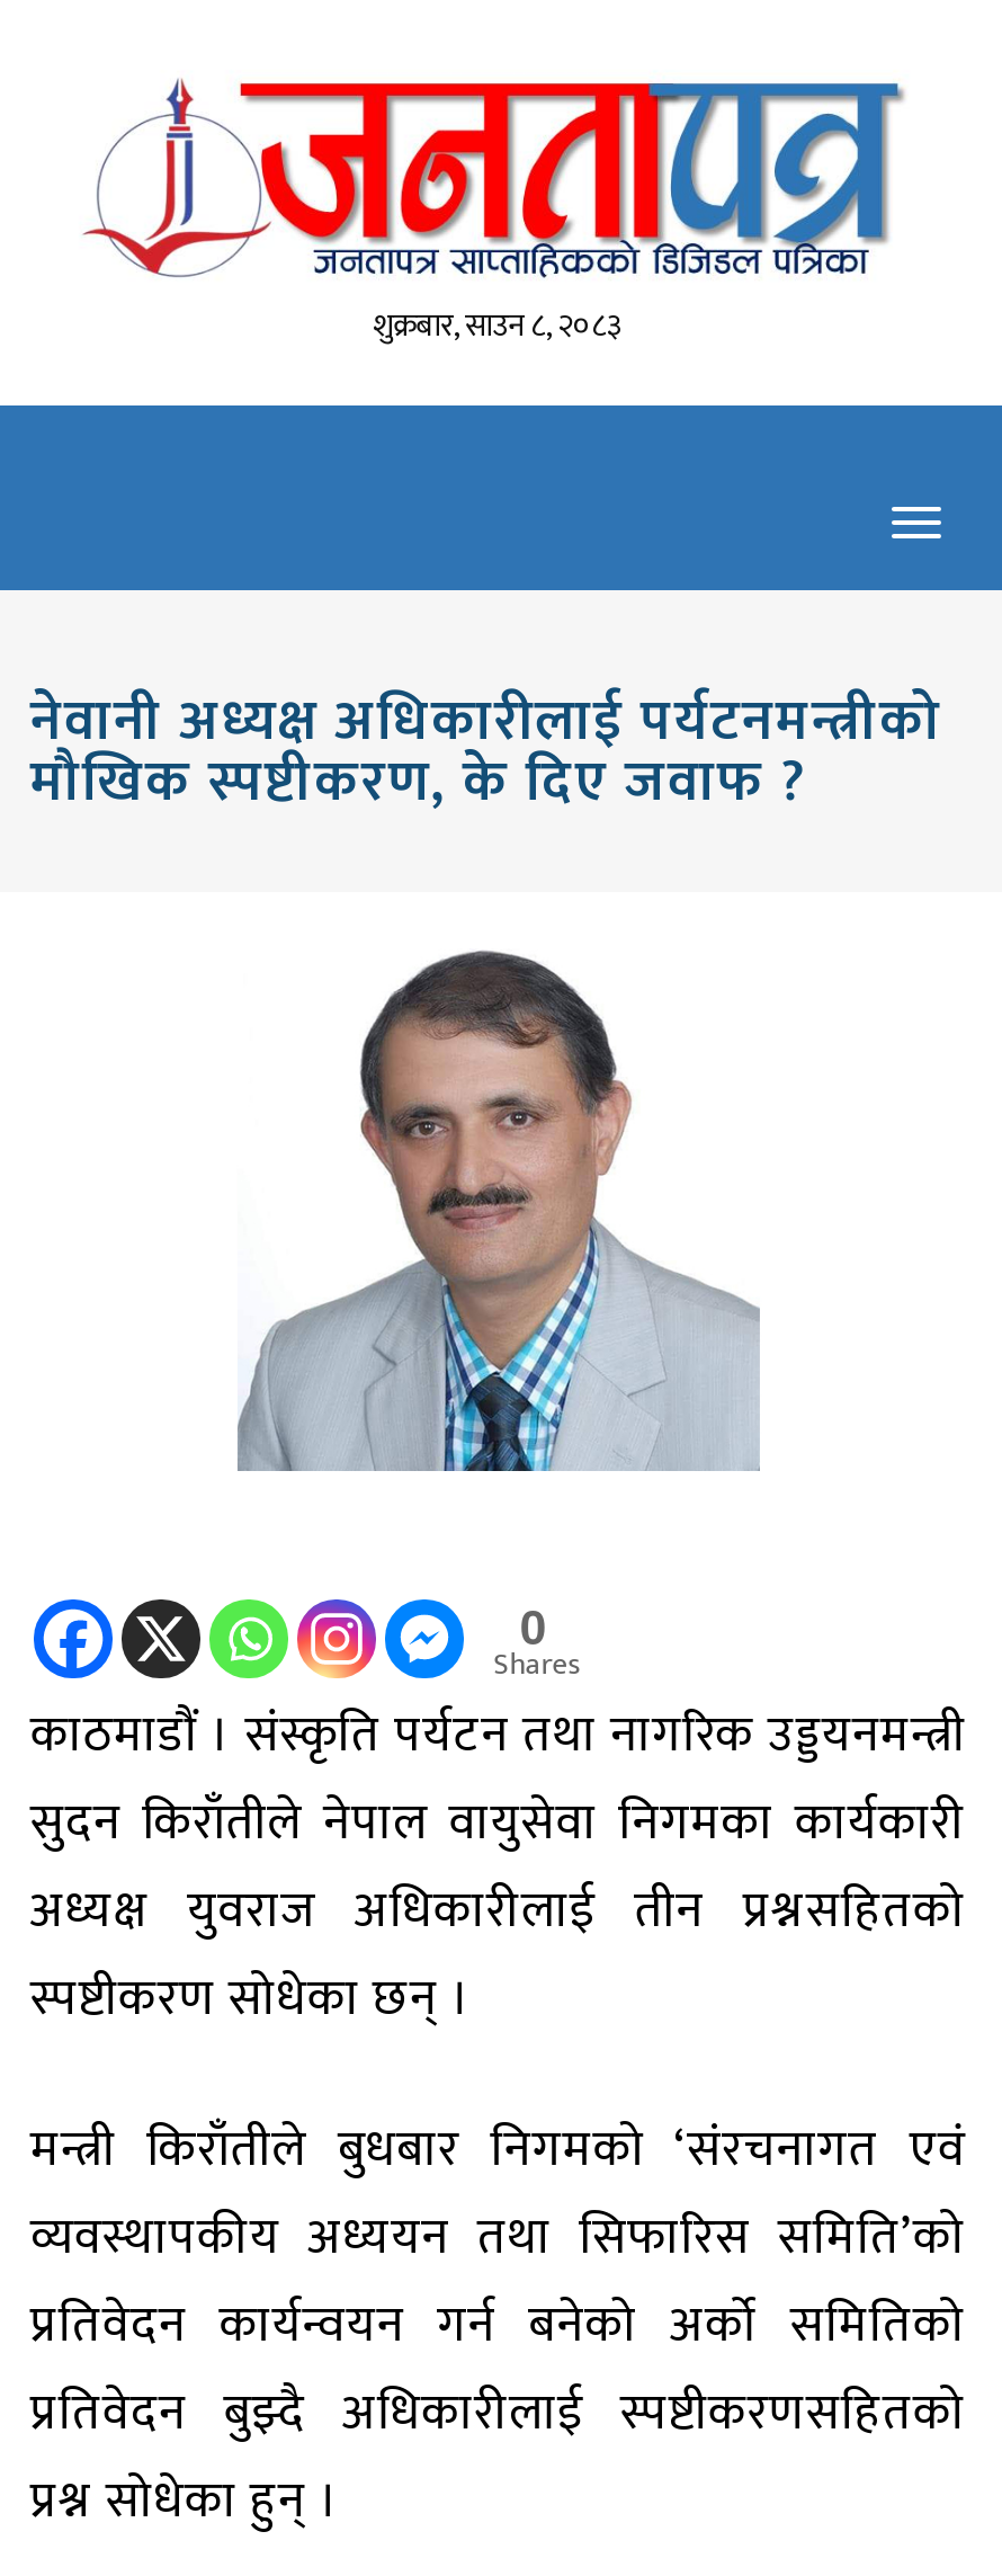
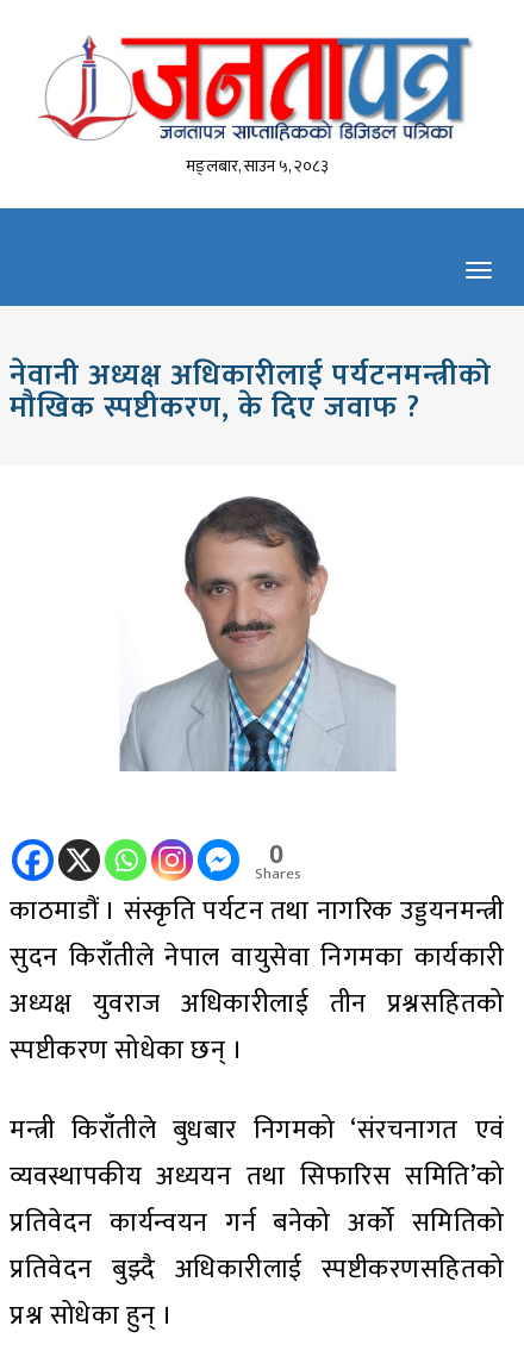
[373,301,623,352] शुक्रबार, साउन ८, २०८३ -> [186,153,329,180] मङ्लबार, साउन ५, २०८३

